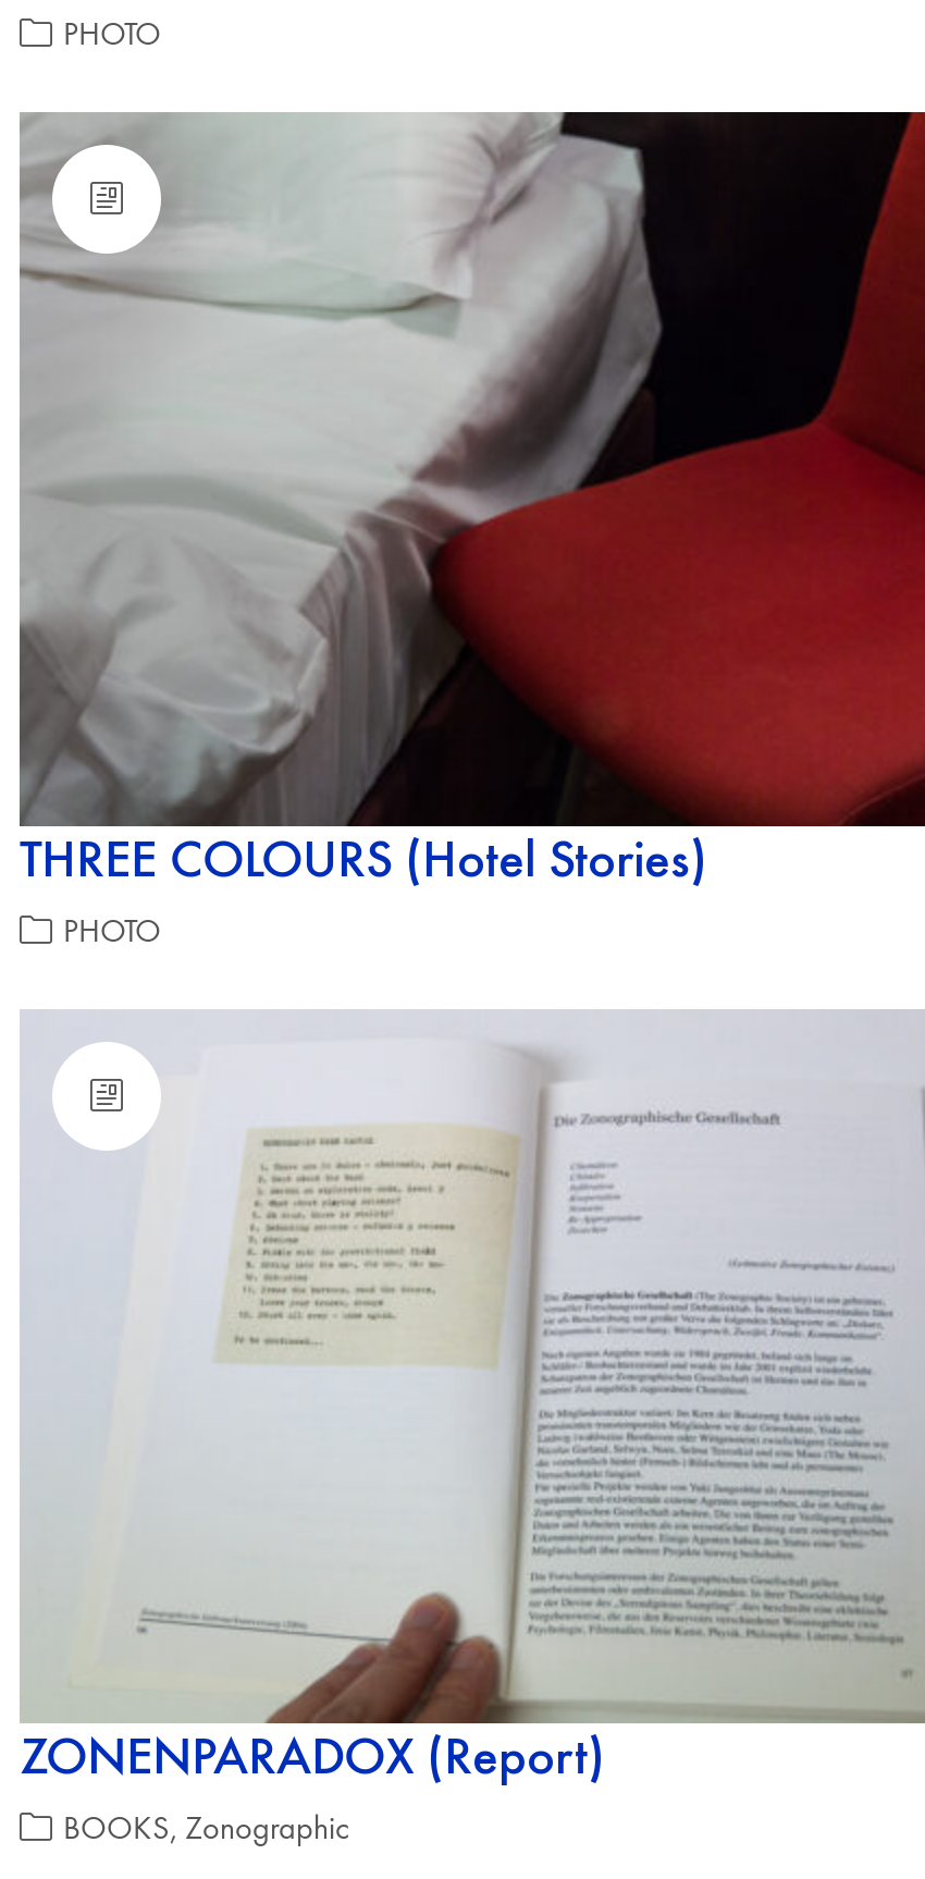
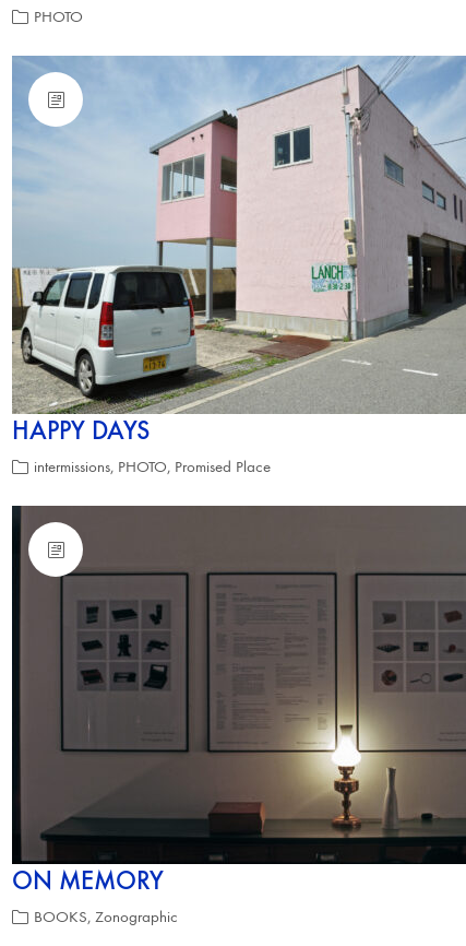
[20,111,918,949] [image] | THREE COLOURS (Hotel Stories) | PHOTO -> [12,56,463,476] [image] | HAPPY DAYS | intermissions, PHOTO, Promised Place
[20,1008,918,1785] [image] | ZONENPARADOX (Report) -> [11,505,463,896] [image] | ON MEMORY

